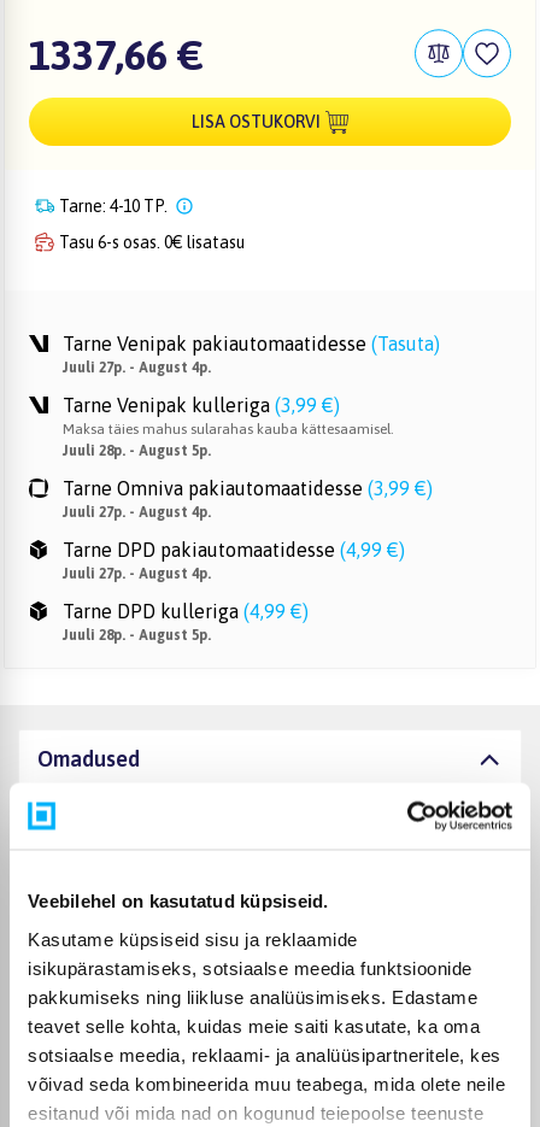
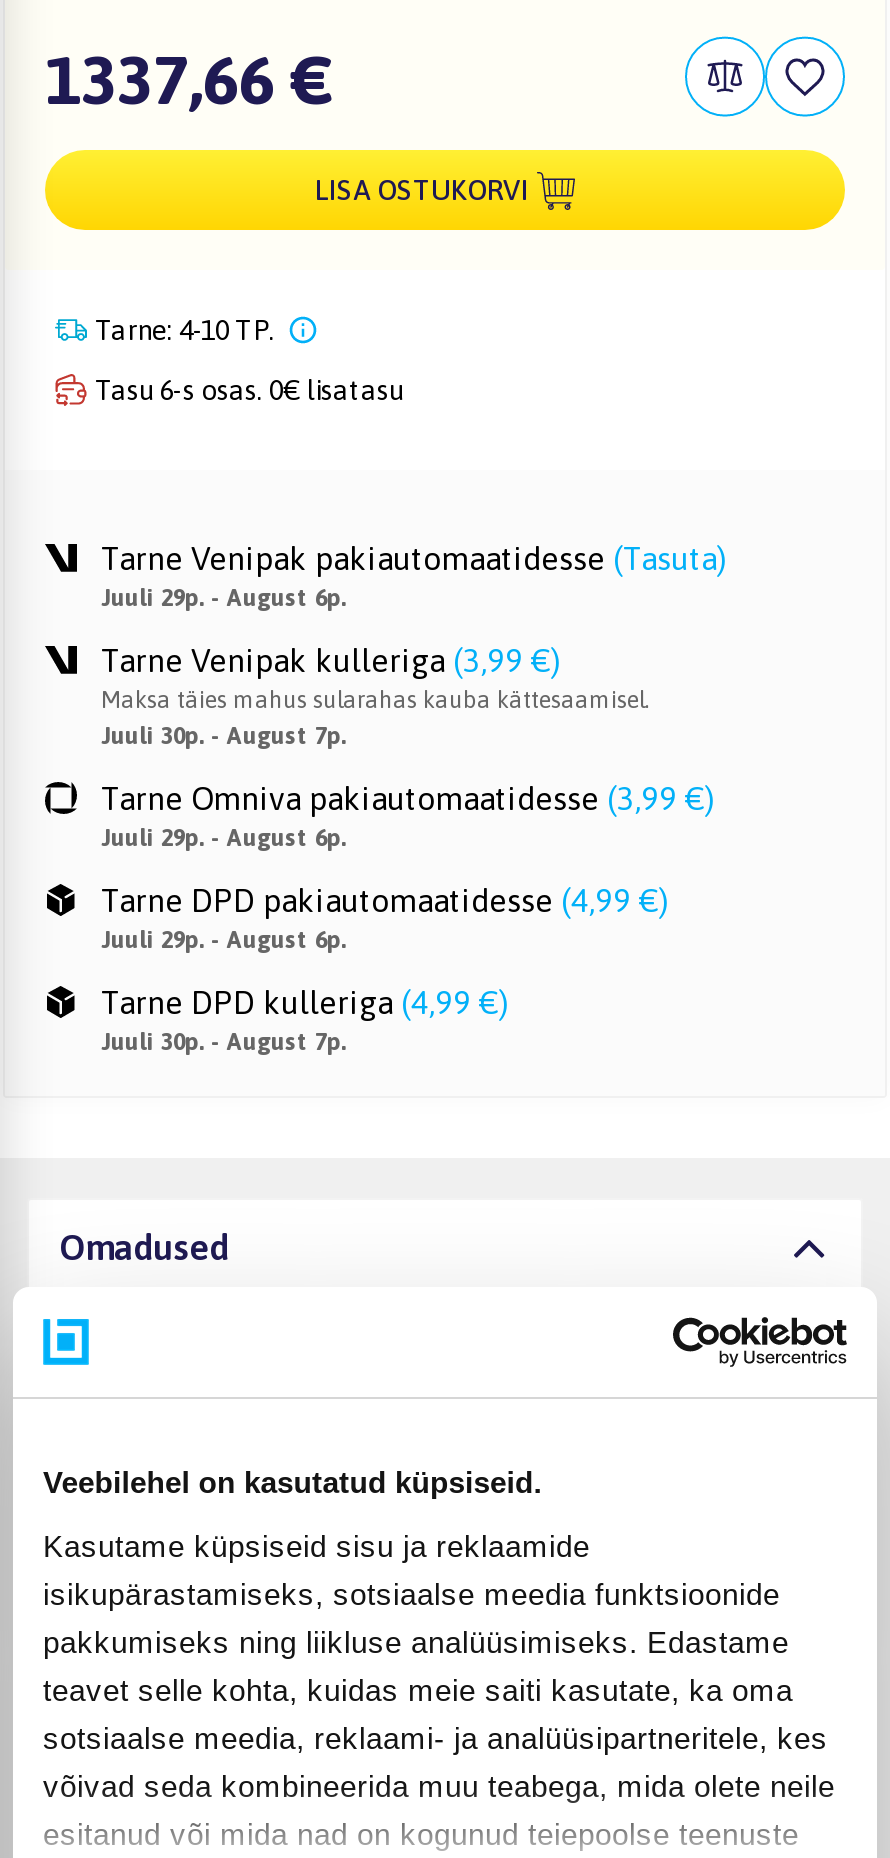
[63,359,211,376] Juuli 27p. - August 4p. -> [101,584,347,612] Juuli 29p. - August 6p.
[63,442,211,459] Juuli 28p. - August 5p. -> [101,722,347,750] Juuli 30p. - August 7p.
[63,504,211,521] Juuli 27p. - August 4p. -> [101,824,347,852] Juuli 29p. - August 6p.
[63,565,211,582] Juuli 27p. - August 4p. -> [101,926,347,954] Juuli 29p. - August 6p.
[63,627,211,644] Juuli 28p. - August 5p. -> [101,1028,347,1056] Juuli 30p. - August 7p.

